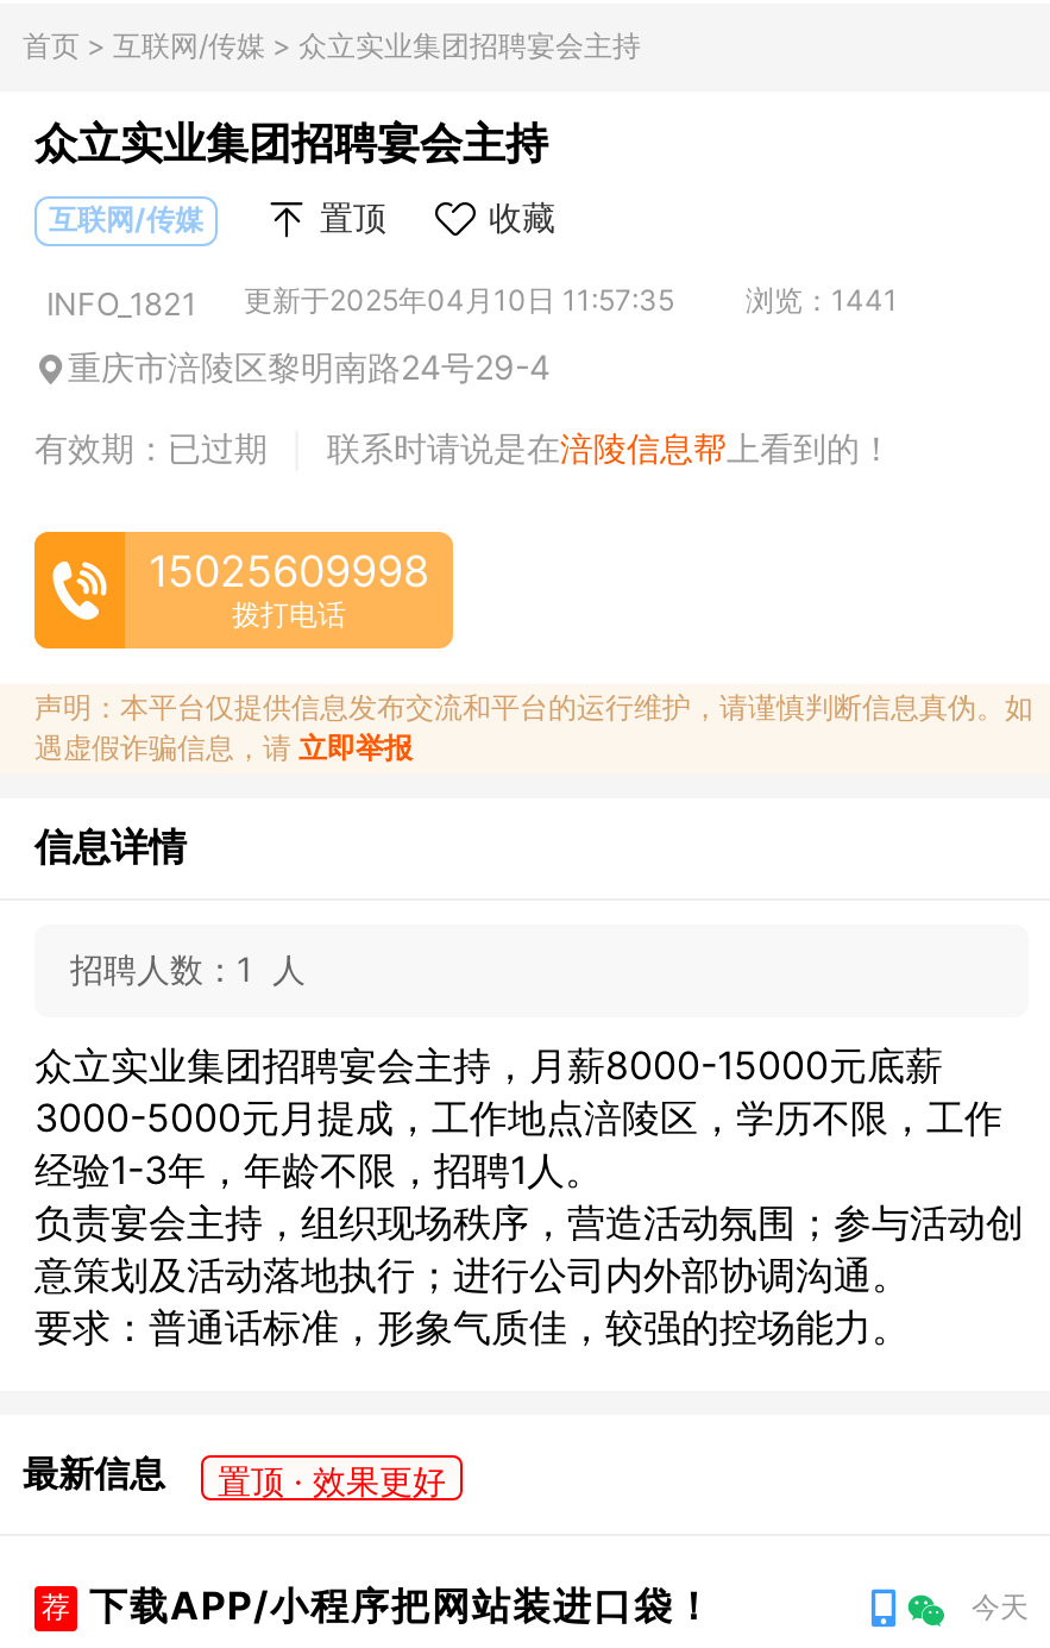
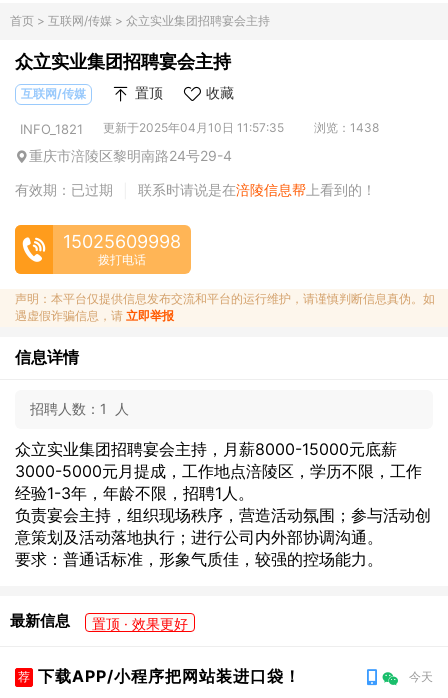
[46,282,898,321] INFO_1821 更新于2025年04月10日 11:57:35 浏览：1441 -> [20,120,379,136] INFO_1821 更新于2025年04月10日 11:57:35 浏览：1438

